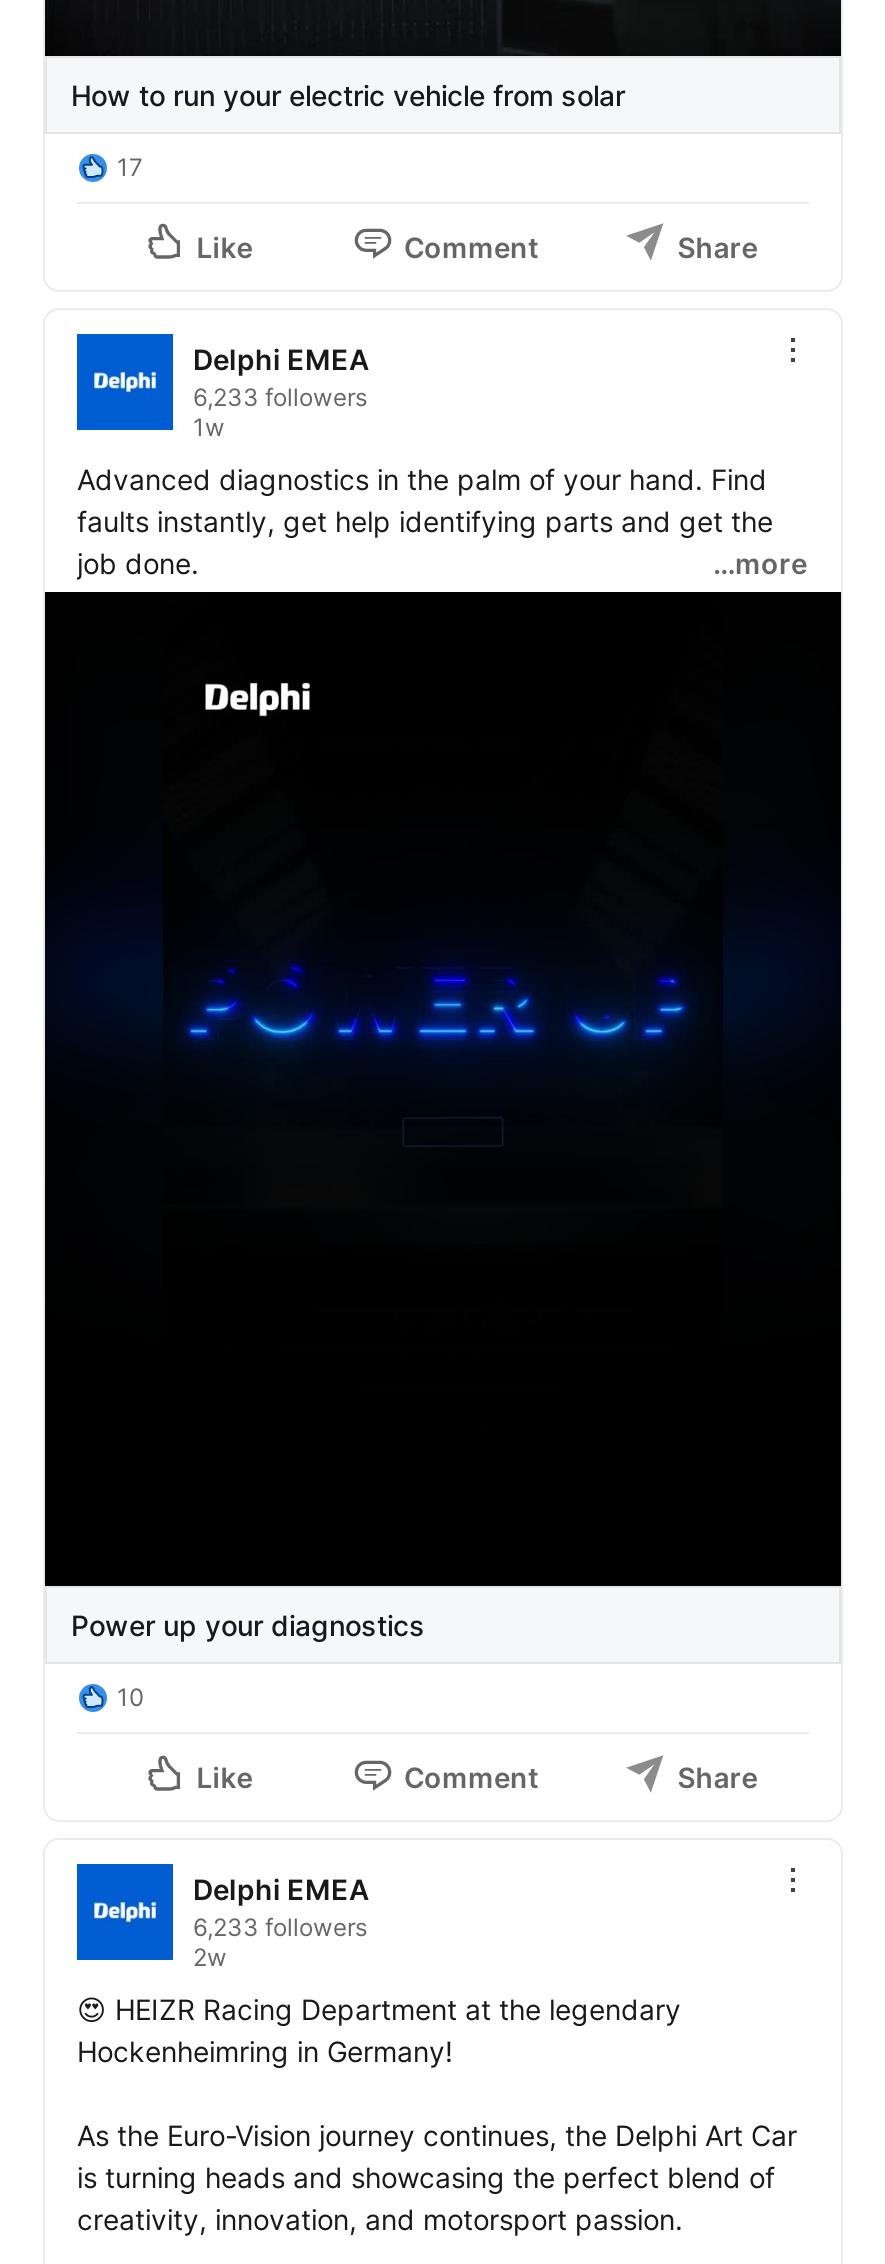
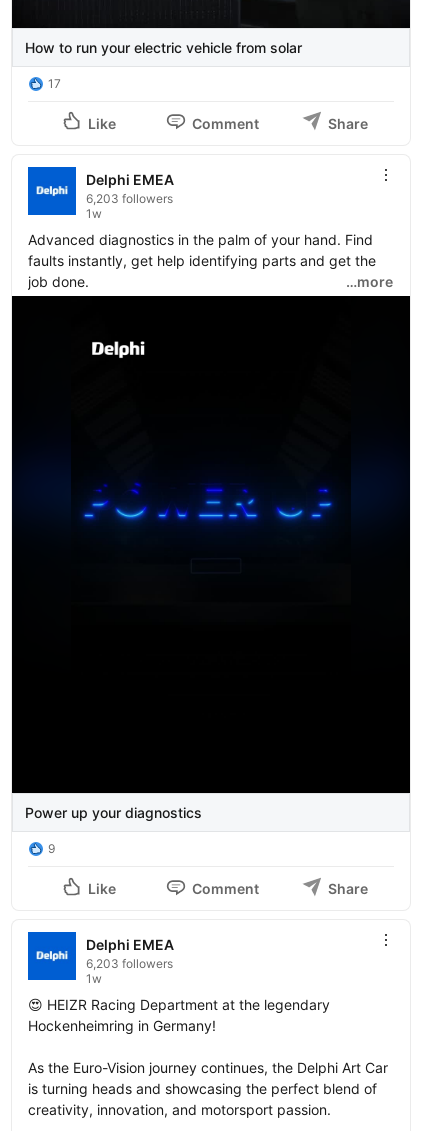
[193,381,367,411] 6,233 followers -> [86,191,173,206] 6,203 followers
[117,1682,145,1712] 10 -> [48,841,55,856] 9
[193,1912,367,1972] 6,233 followers | 2w -> [86,956,173,986] 6,203 followers | 1w

